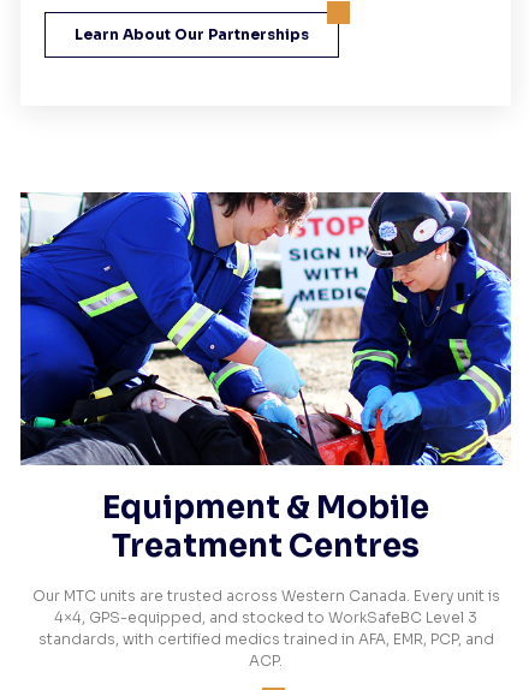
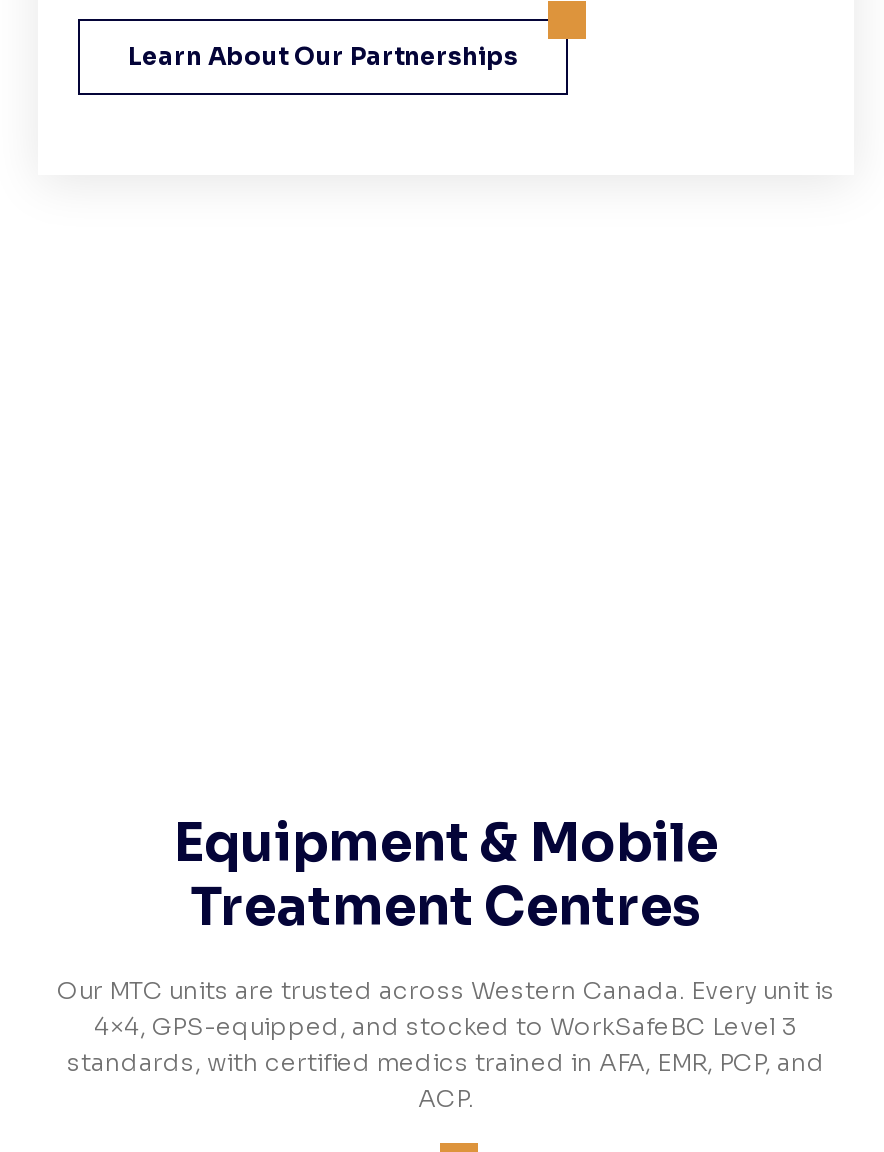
[19,191,512,466] [image] -> none

